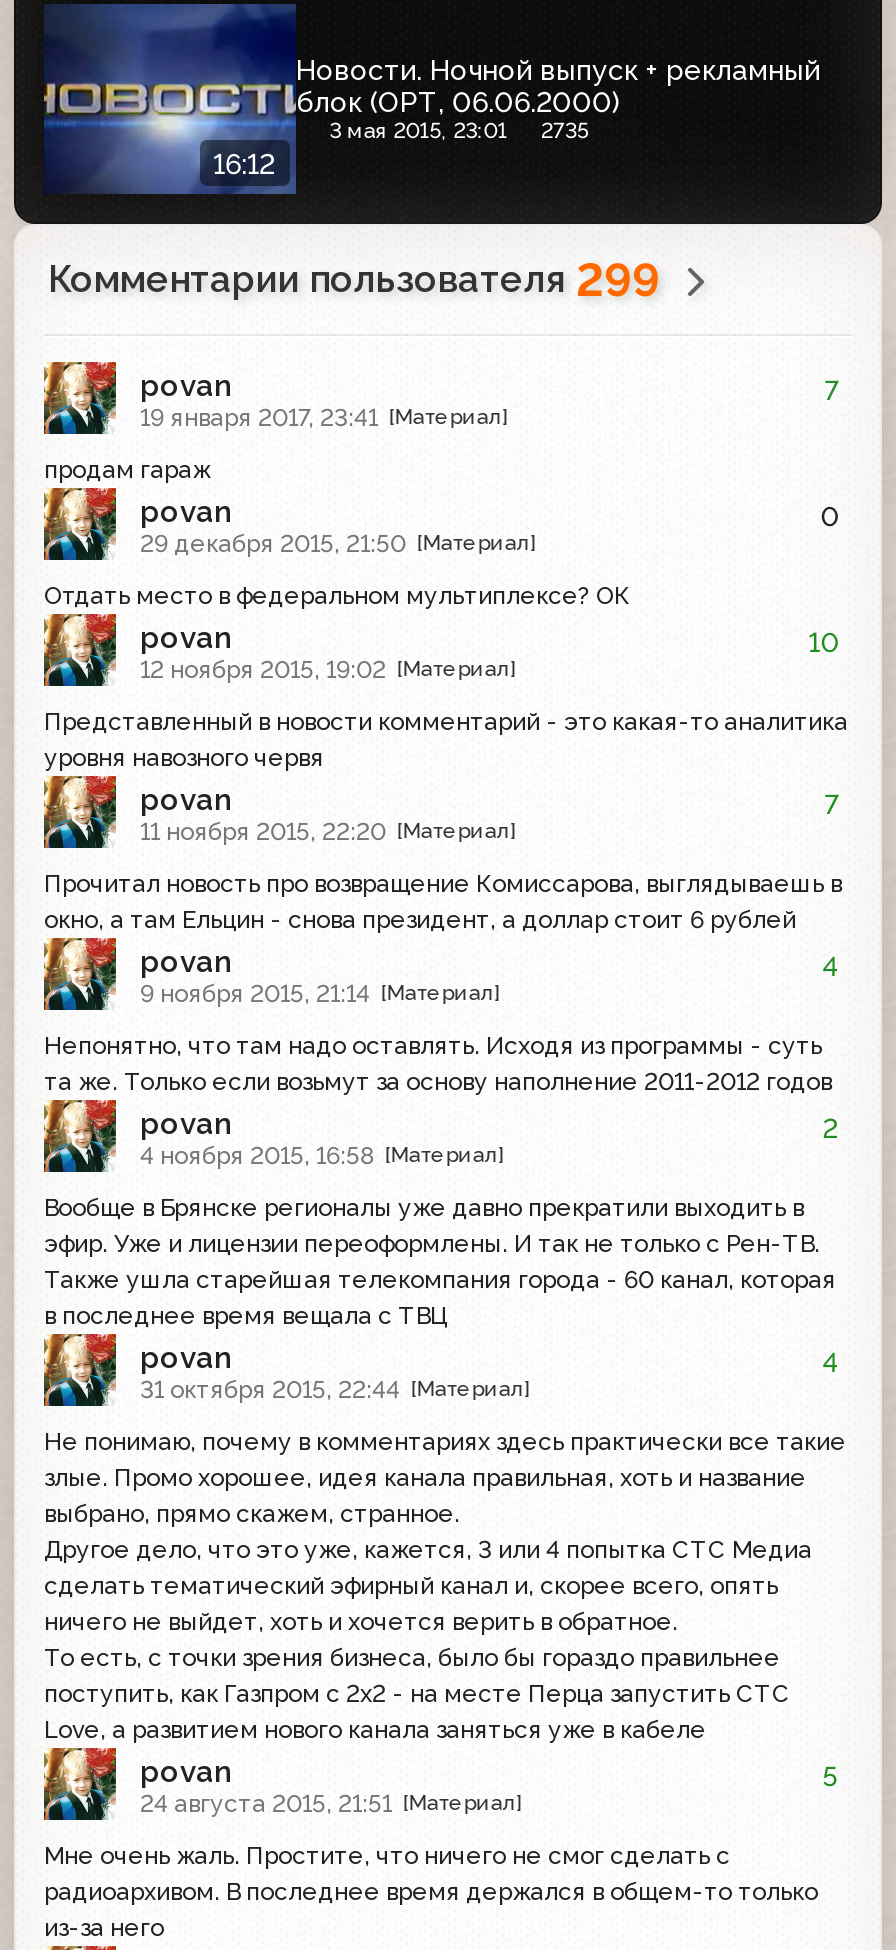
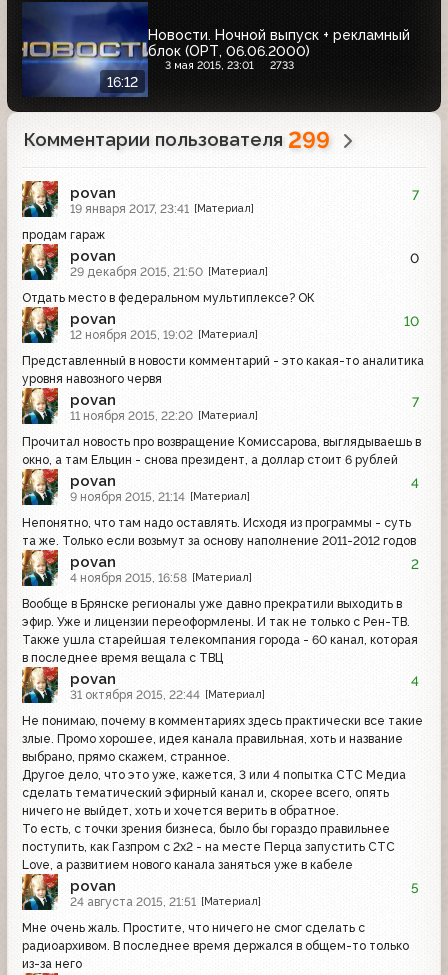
[541,118,589,144] 2735 -> [270,59,294,72] 2733

